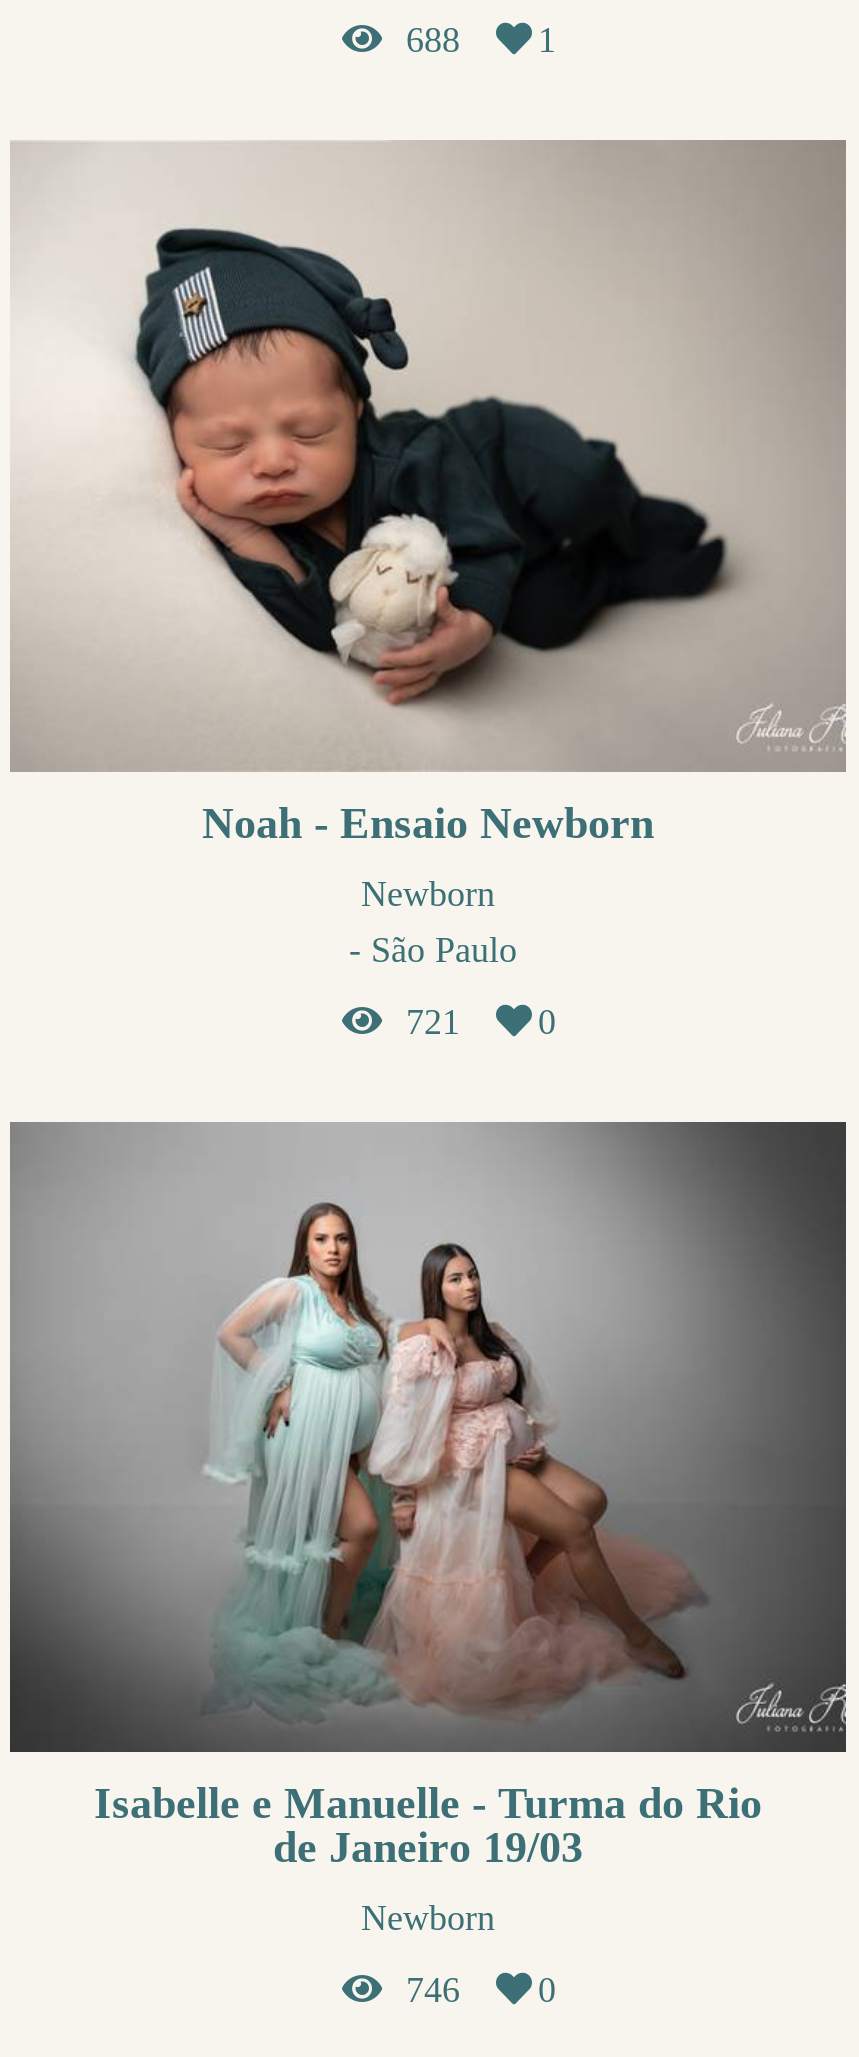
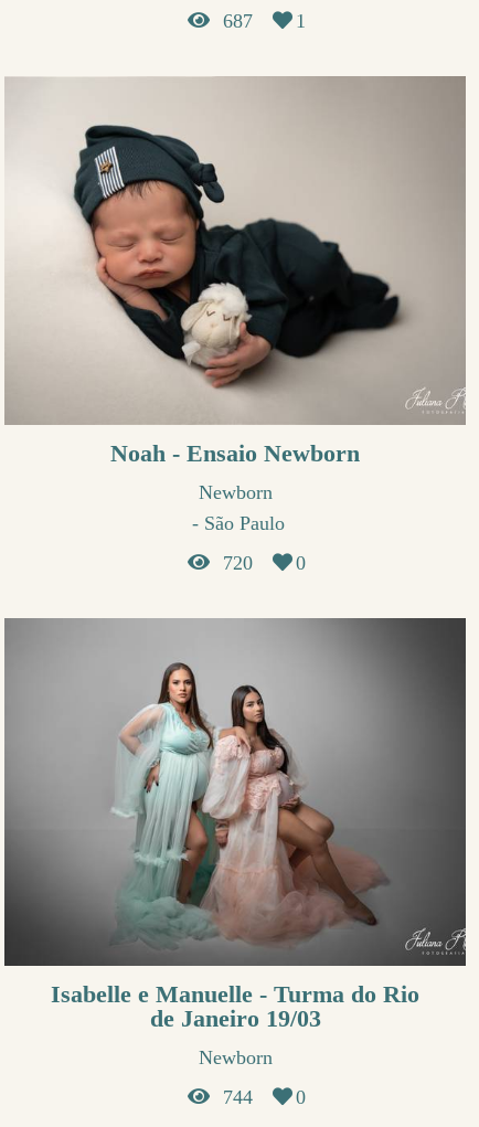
[406,21,556,61] 688 1 -> [223,10,306,33] 687 1
[406,1002,556,1042] 721 0 -> [223,552,306,574] 720 0
[406,1970,556,2010] 746 0 -> [223,1086,306,1108] 744 0

